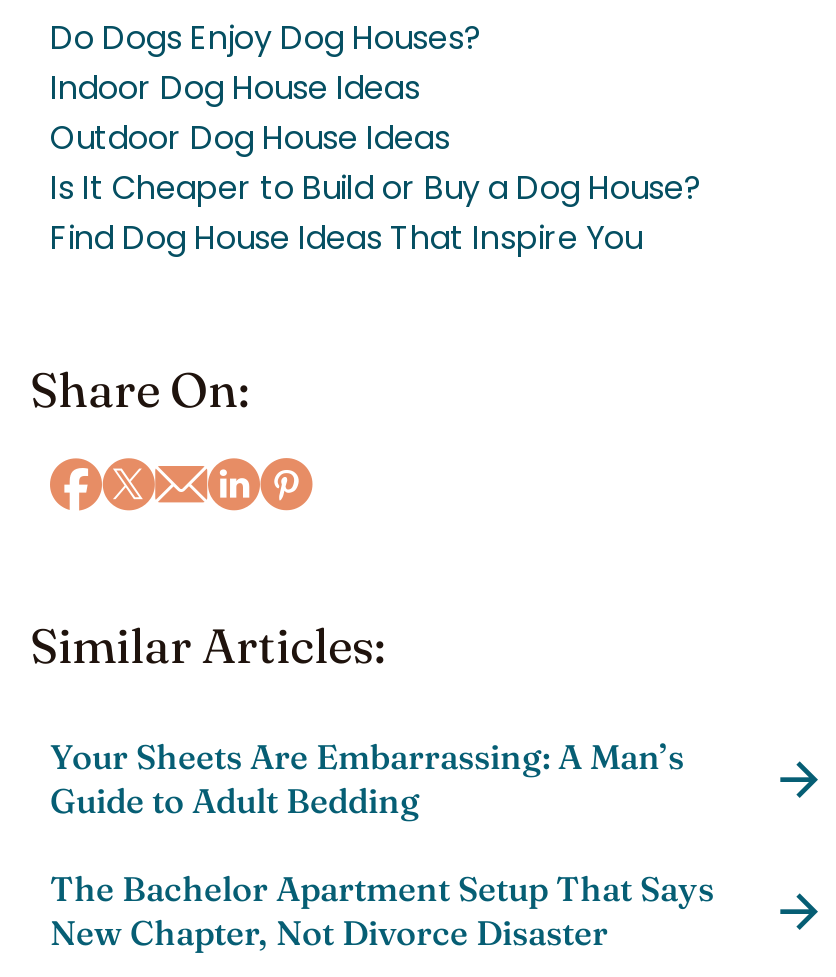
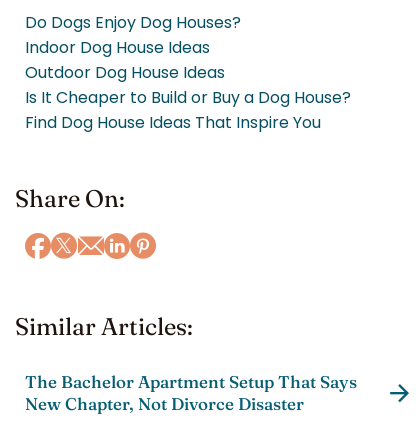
[50,735,684,821] Your Sheets Are Embarrassing: A Man’s | Guide to Adult Bedding -> none

